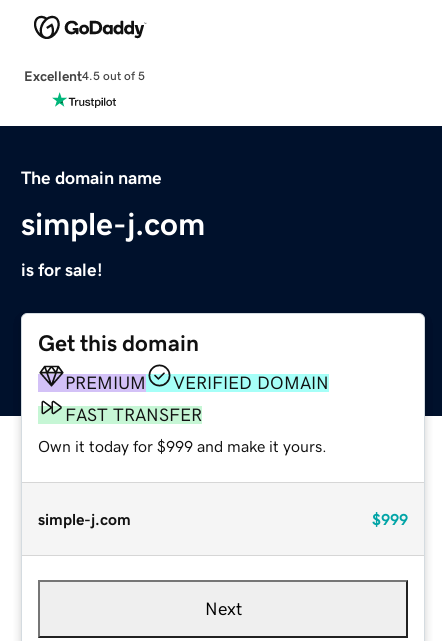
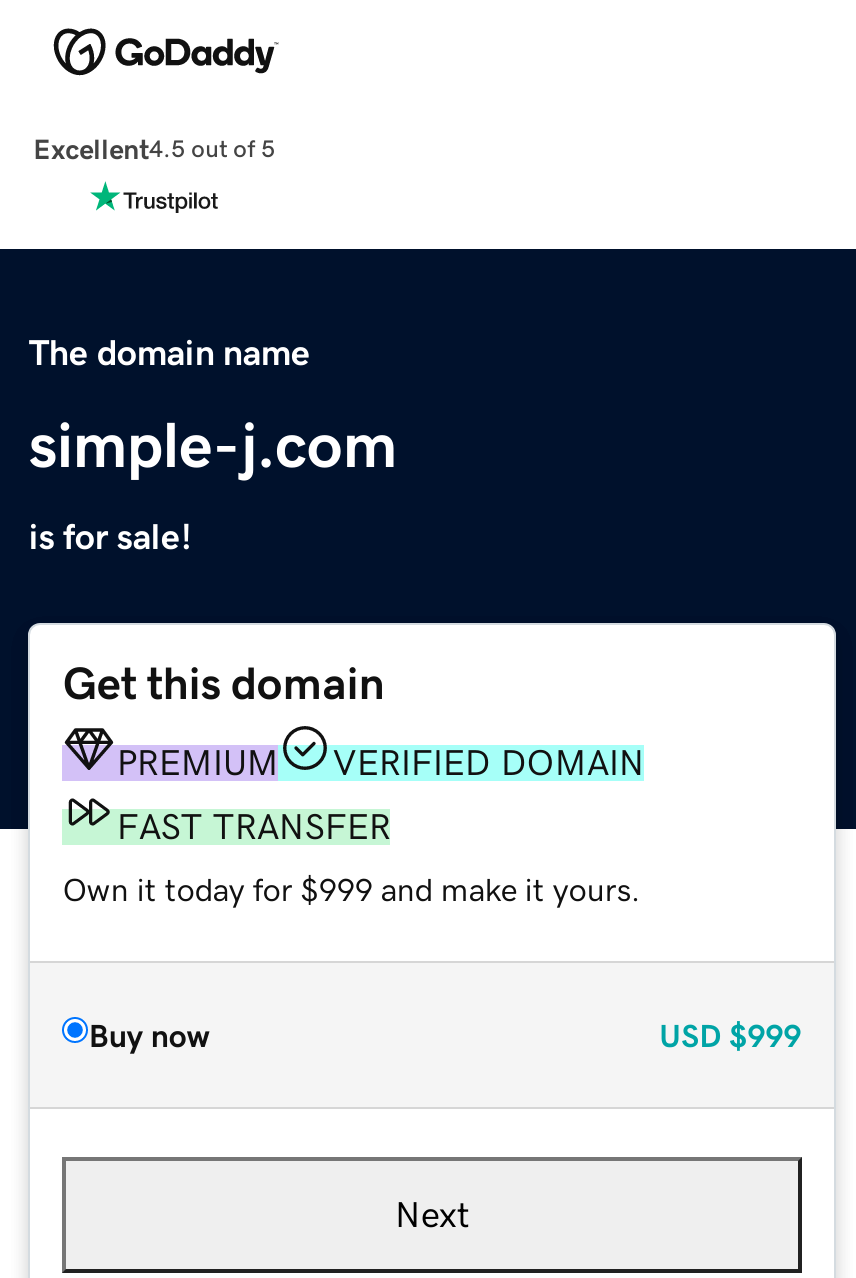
[38,511,408,527] simple-j.com | $999 -> [89,1018,801,1050] Buy now | USD $999

